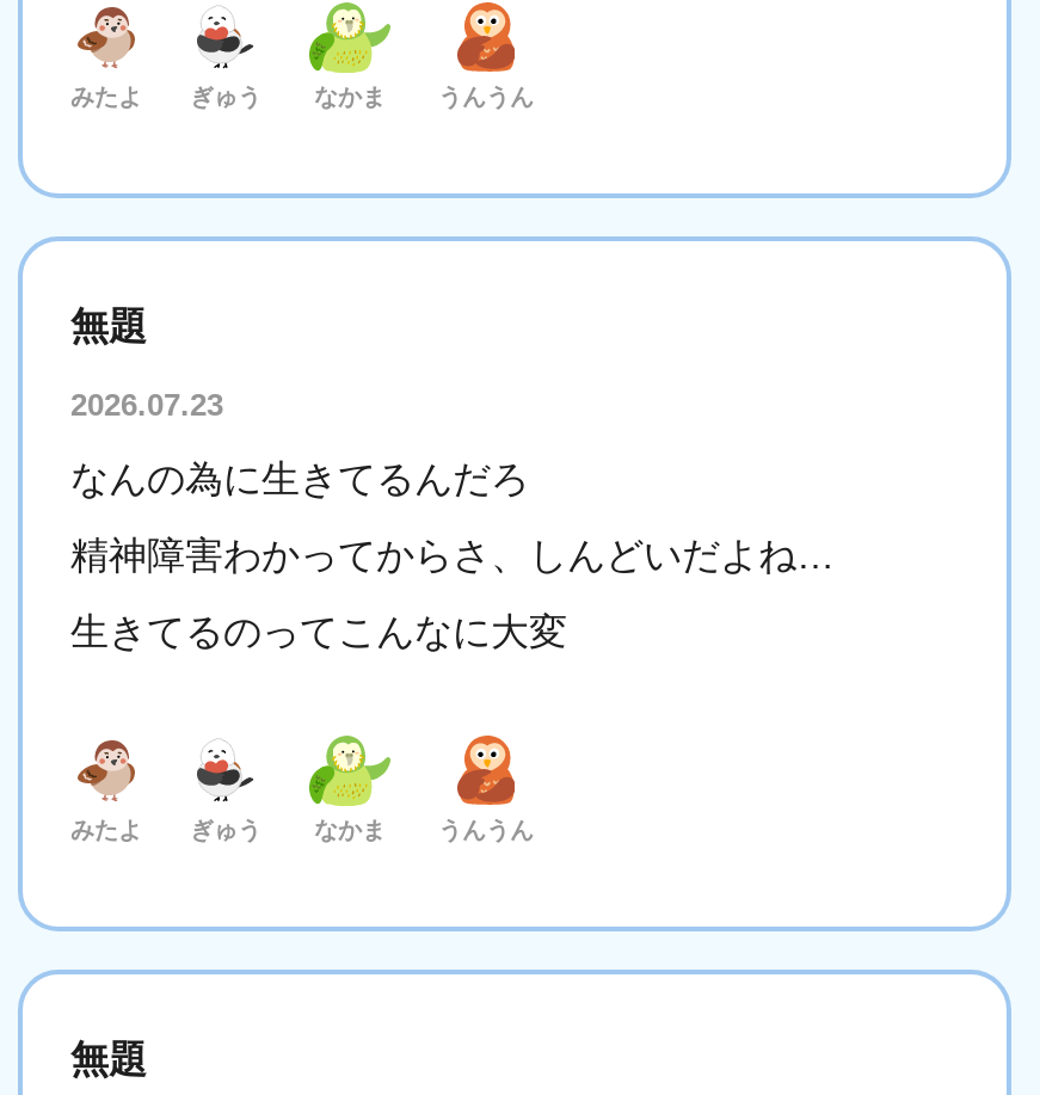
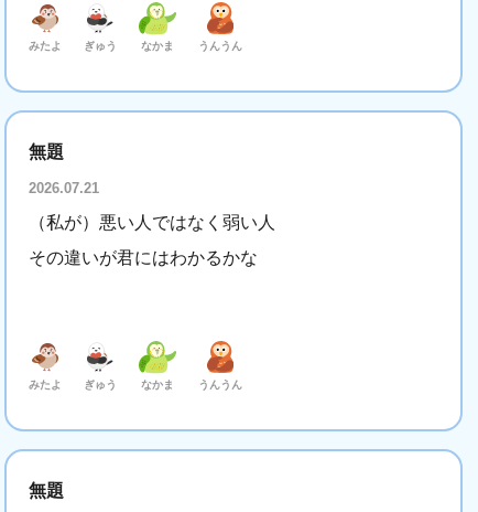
[70,388,835,653] 2026.07.23 | なんの為に生きてるんだろ | 精神障害わかってからさ、しんどいだよね… | 生きてるのってこんなに大変 -> [29,180,275,267] 2026.07.21 | （私が）悪い人ではなく弱い人 | その違いが君にはわかるかな

